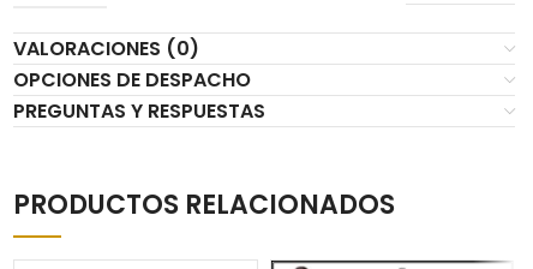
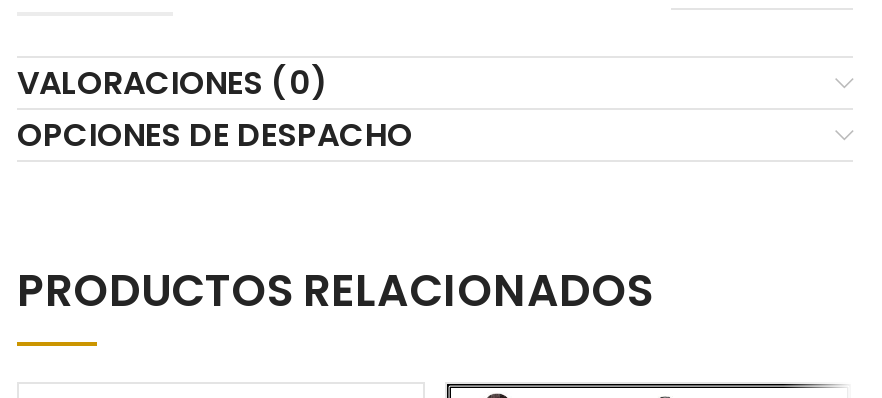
[13,98,265,125] PREGUNTAS Y RESPUESTAS -> none

